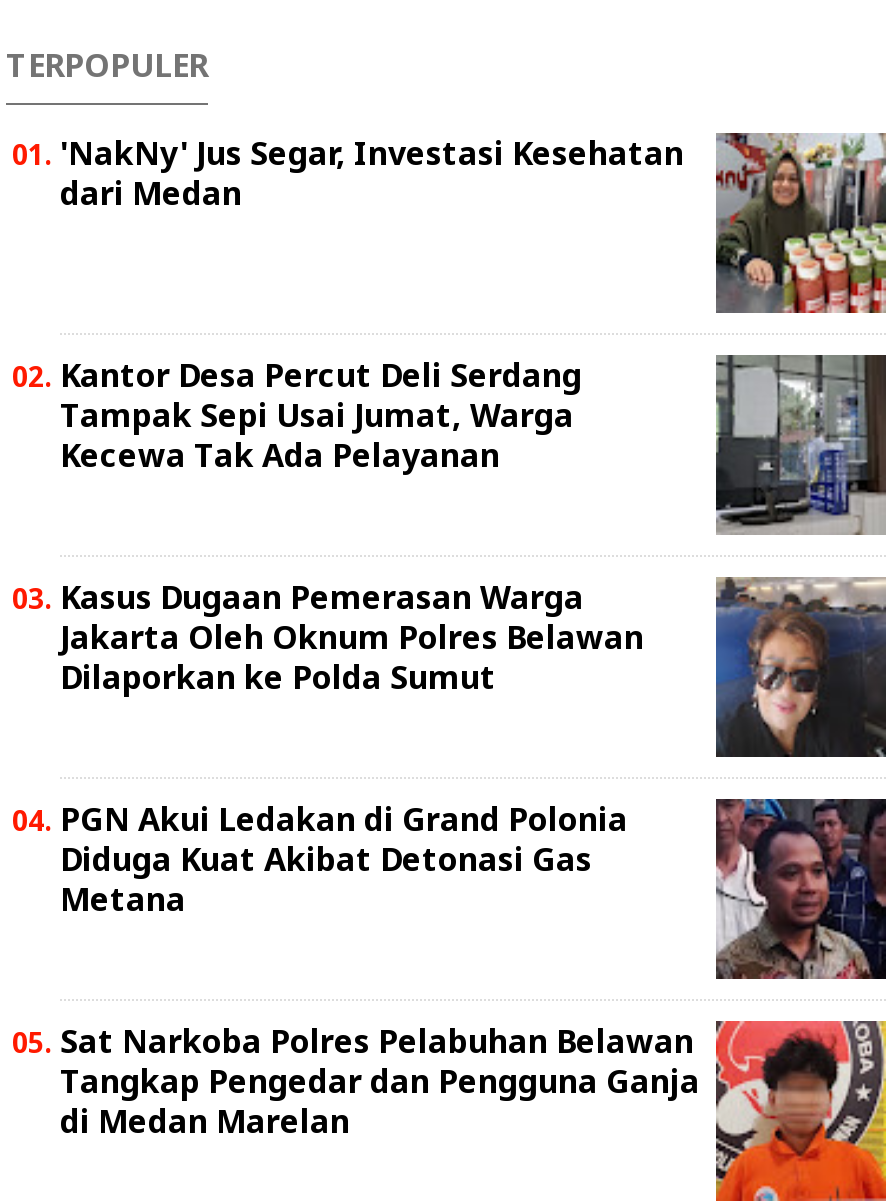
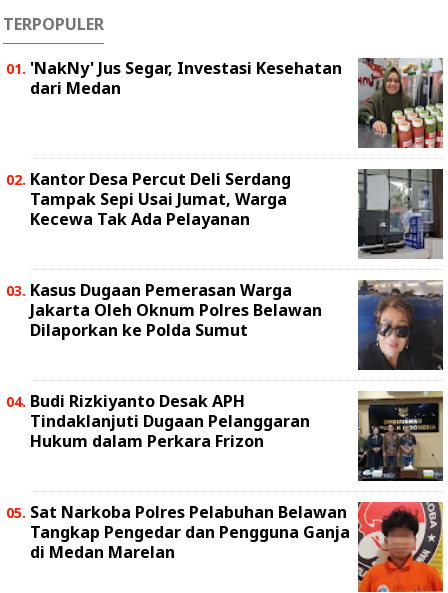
[60,797,628,921] PGN Akui Ledakan di Grand Polonia | Diduga Kuat Akibat Detonasi Gas | Metana -> [30,390,310,452] Budi Rizkiyanto Desak APH | Tindaklanjuti Dugaan Pelanggaran | Hukum dalam Perkara Frizon
[714,797,888,981] [image] -> [357,390,444,482] [image]

